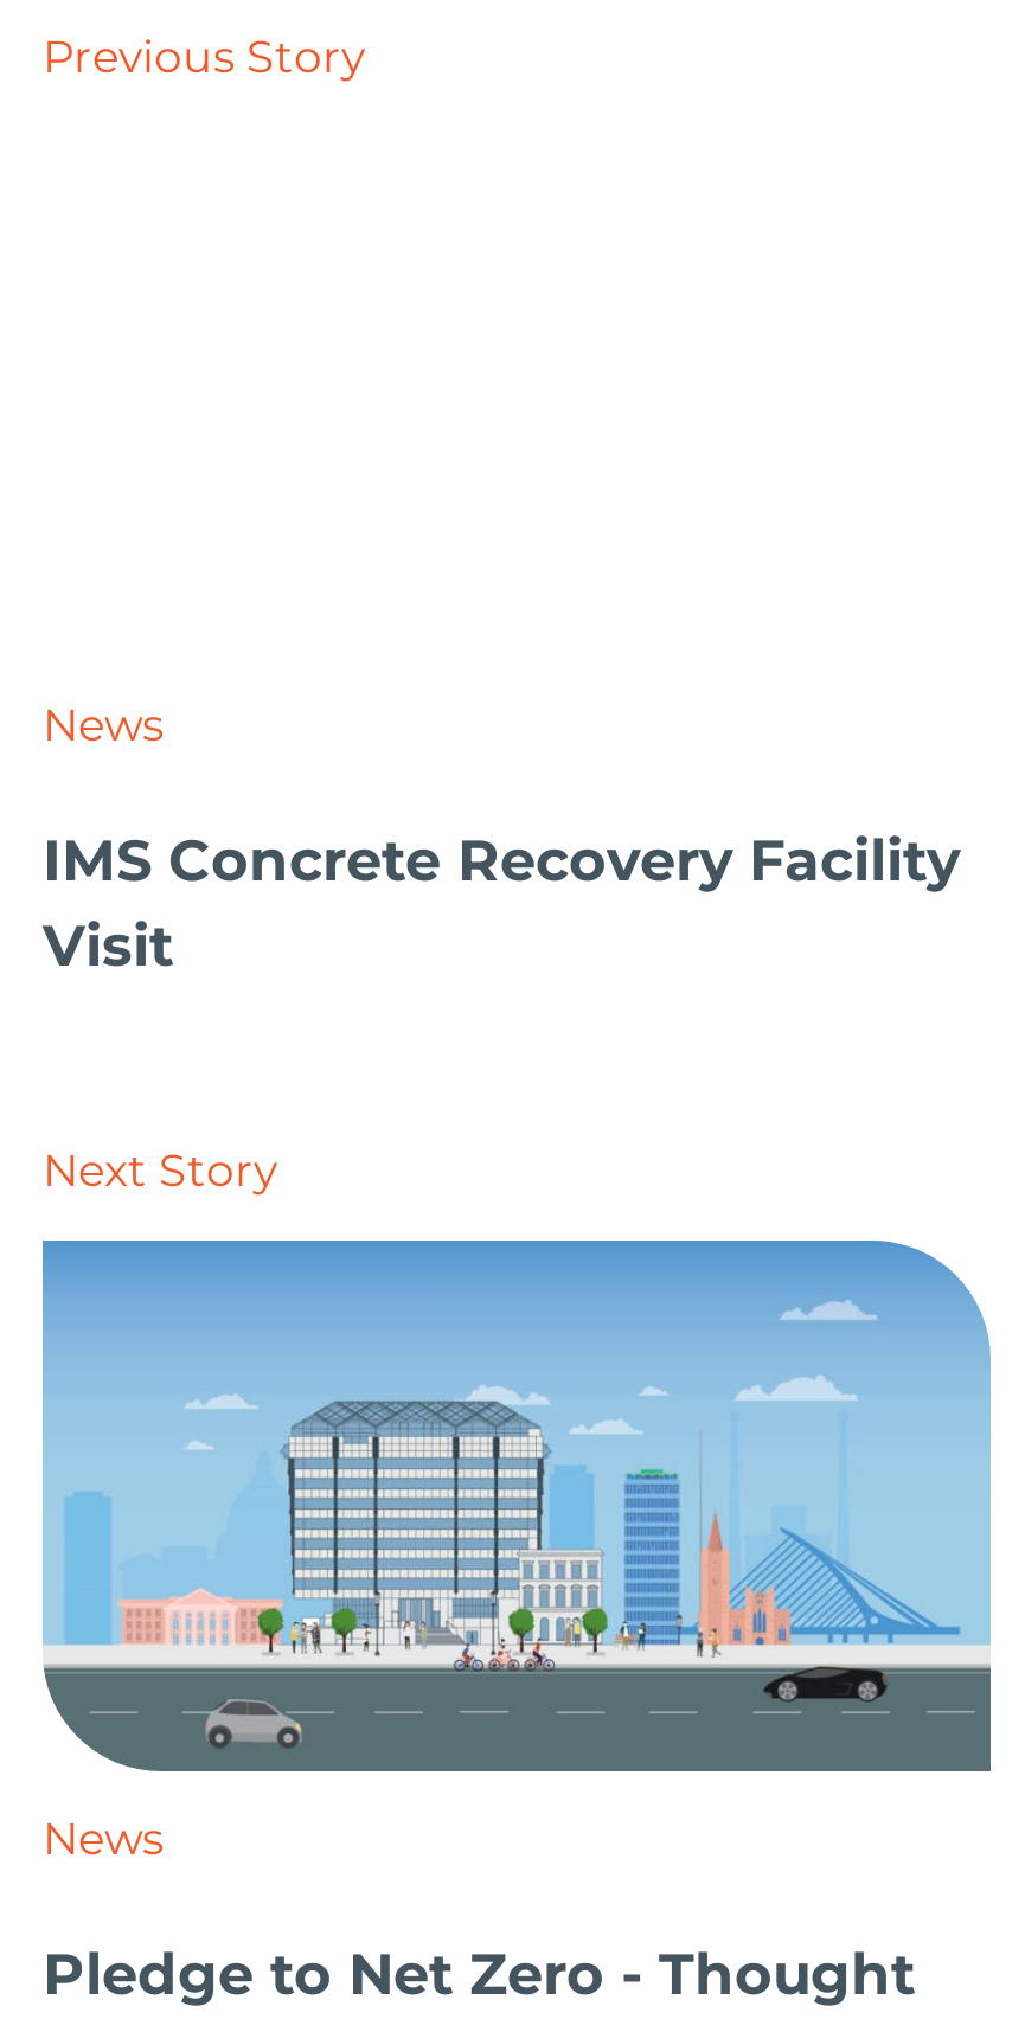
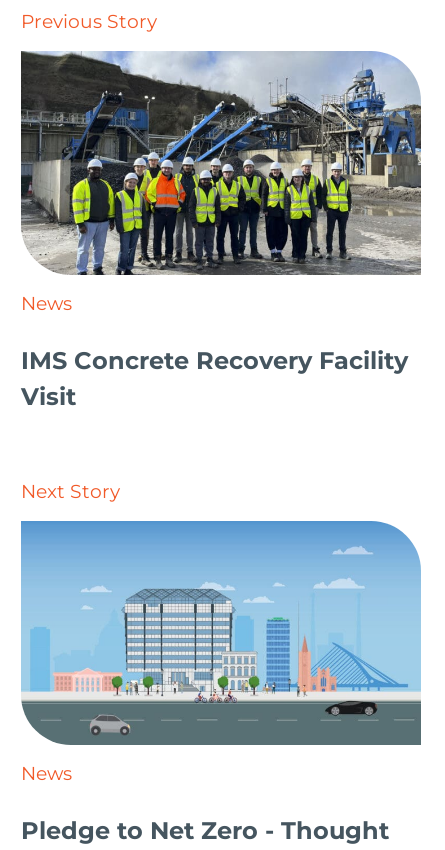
none -> [20,50,422,276] [image]

